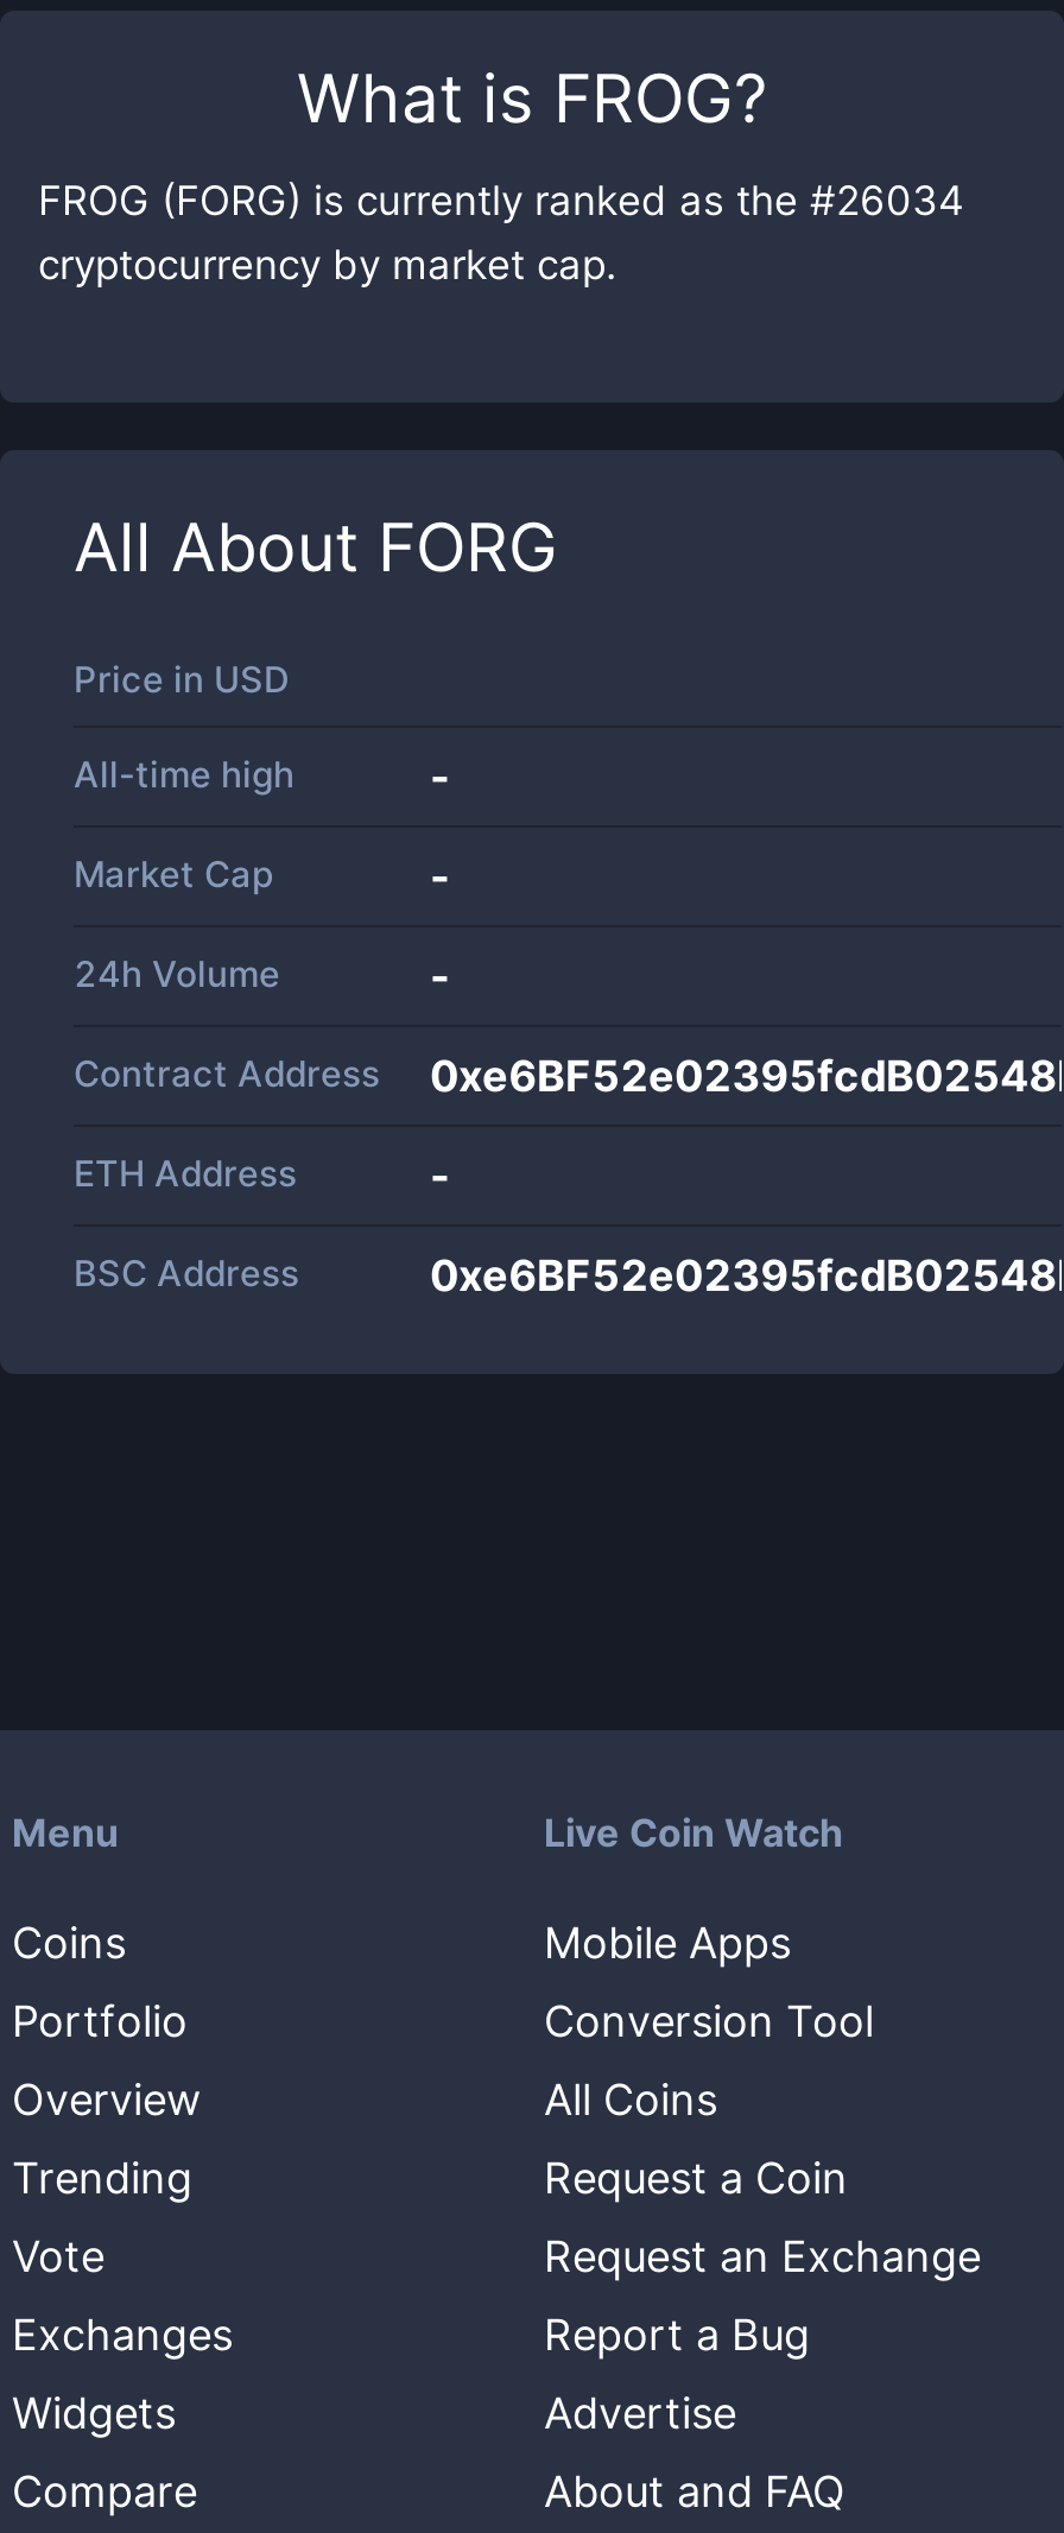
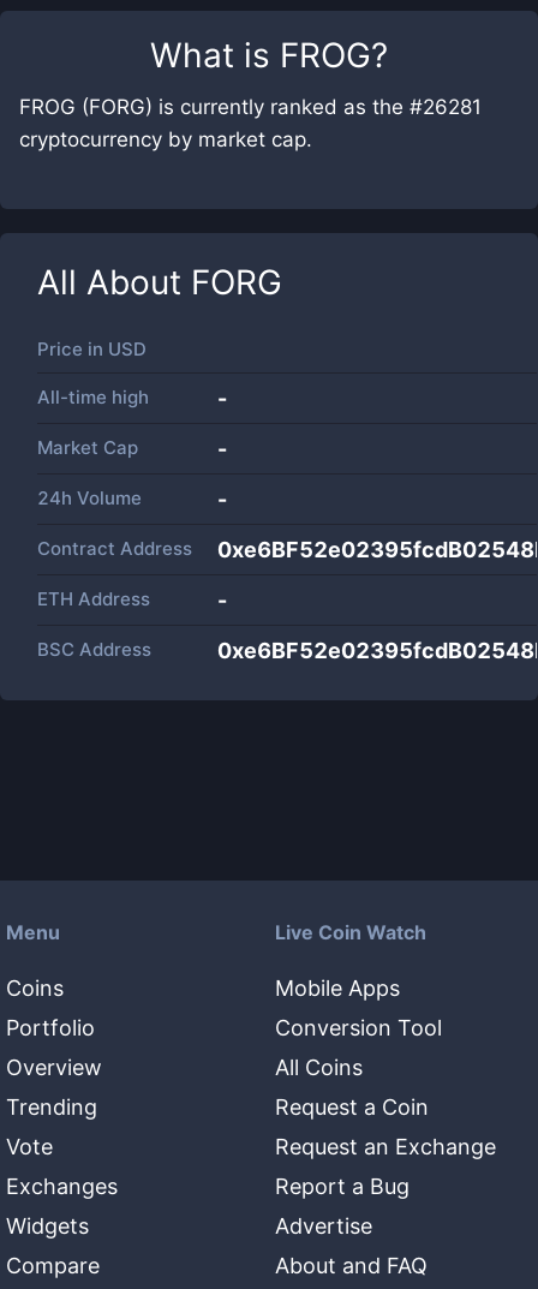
[38,177,964,224] FROG (FORG) is currently ranked as the #26034 -> [19,95,482,119] FROG (FORG) is currently ranked as the #26281

